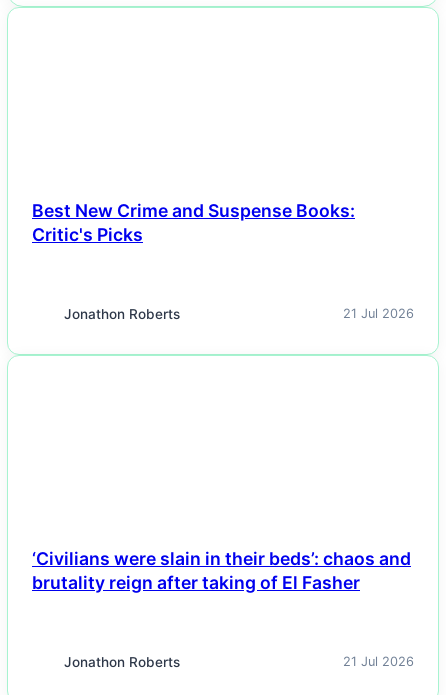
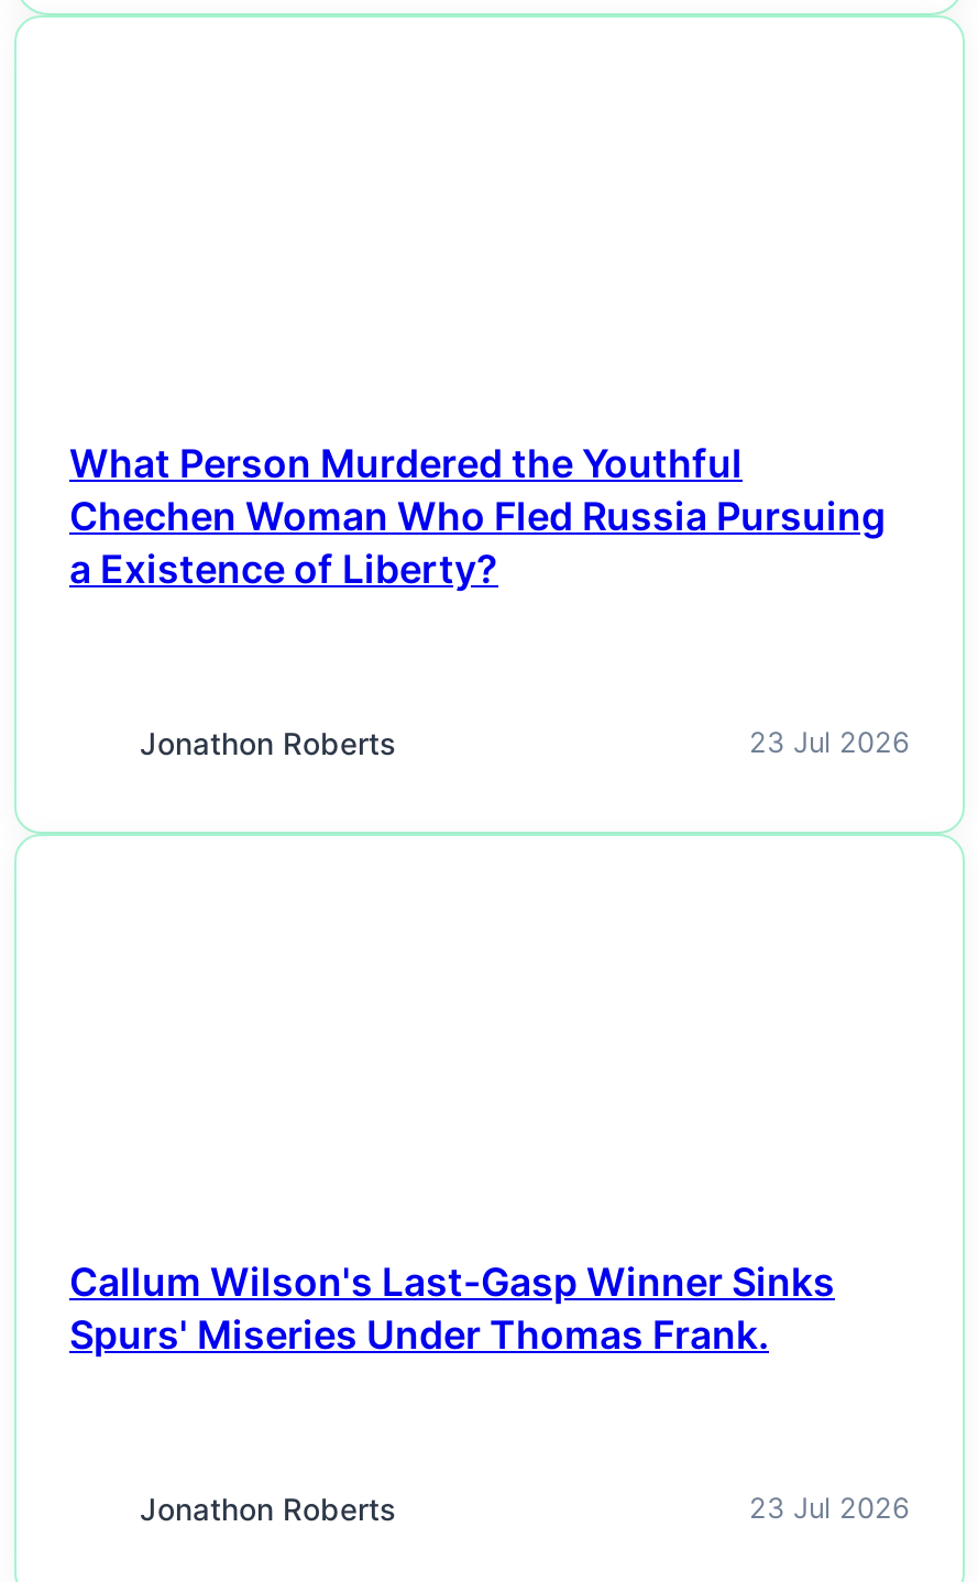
[32,200,355,245] Best New Crime and Suspense Books: | Critic's Picks -> [69,441,886,593] What Person Murdered the Youthful | Chechen Woman Who Fled Russia Pursuing | a Existence of Liberty?
[343,306,414,321] 21 Jul 2026 -> [749,727,910,760] 23 Jul 2026
[32,548,411,593] ‘Civilians were slain in their beds’: chaos and | brutality reign after taking of El Fasher -> [69,1259,835,1358] Callum Wilson's Last-Gasp Winner Sinks | Spurs' Miseries Under Thomas Frank.
[343,654,414,669] 21 Jul 2026 -> [749,1492,910,1525] 23 Jul 2026

